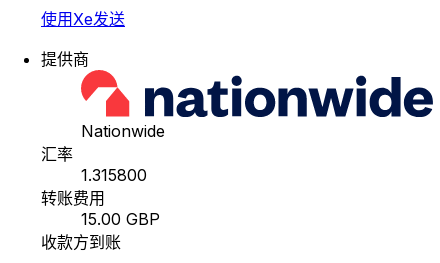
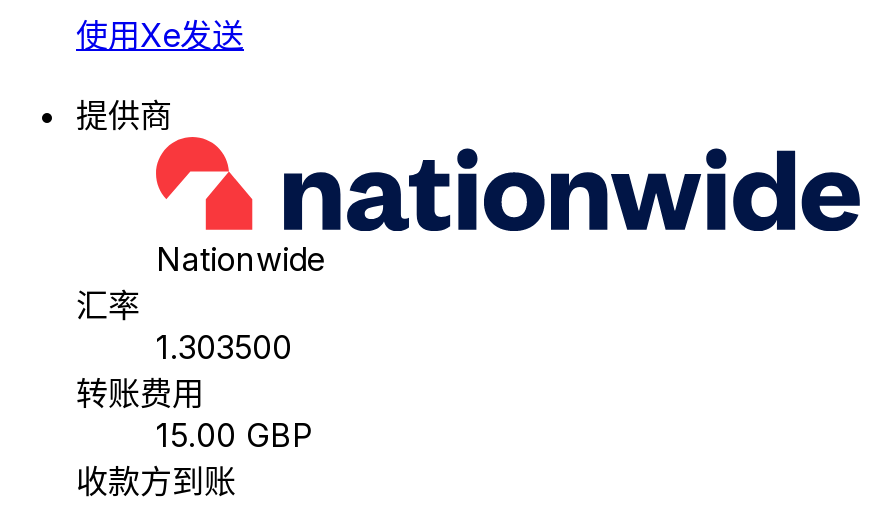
[81,165,147,185] 1.315800 -> [156,327,292,367] 1.303500

